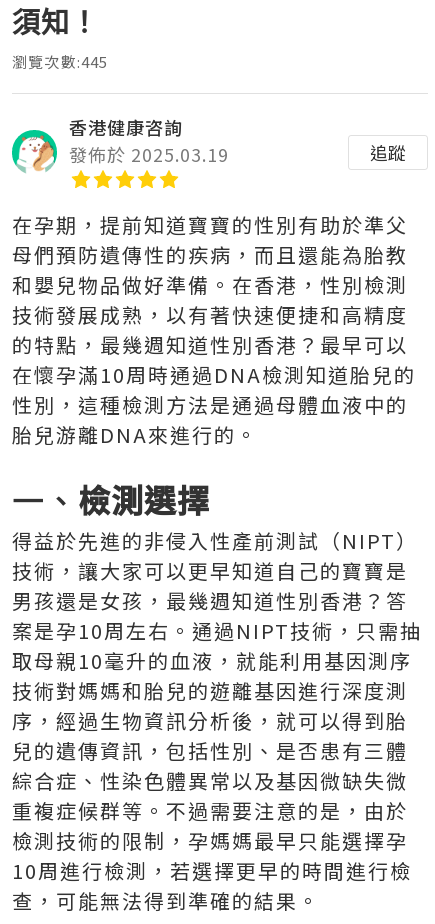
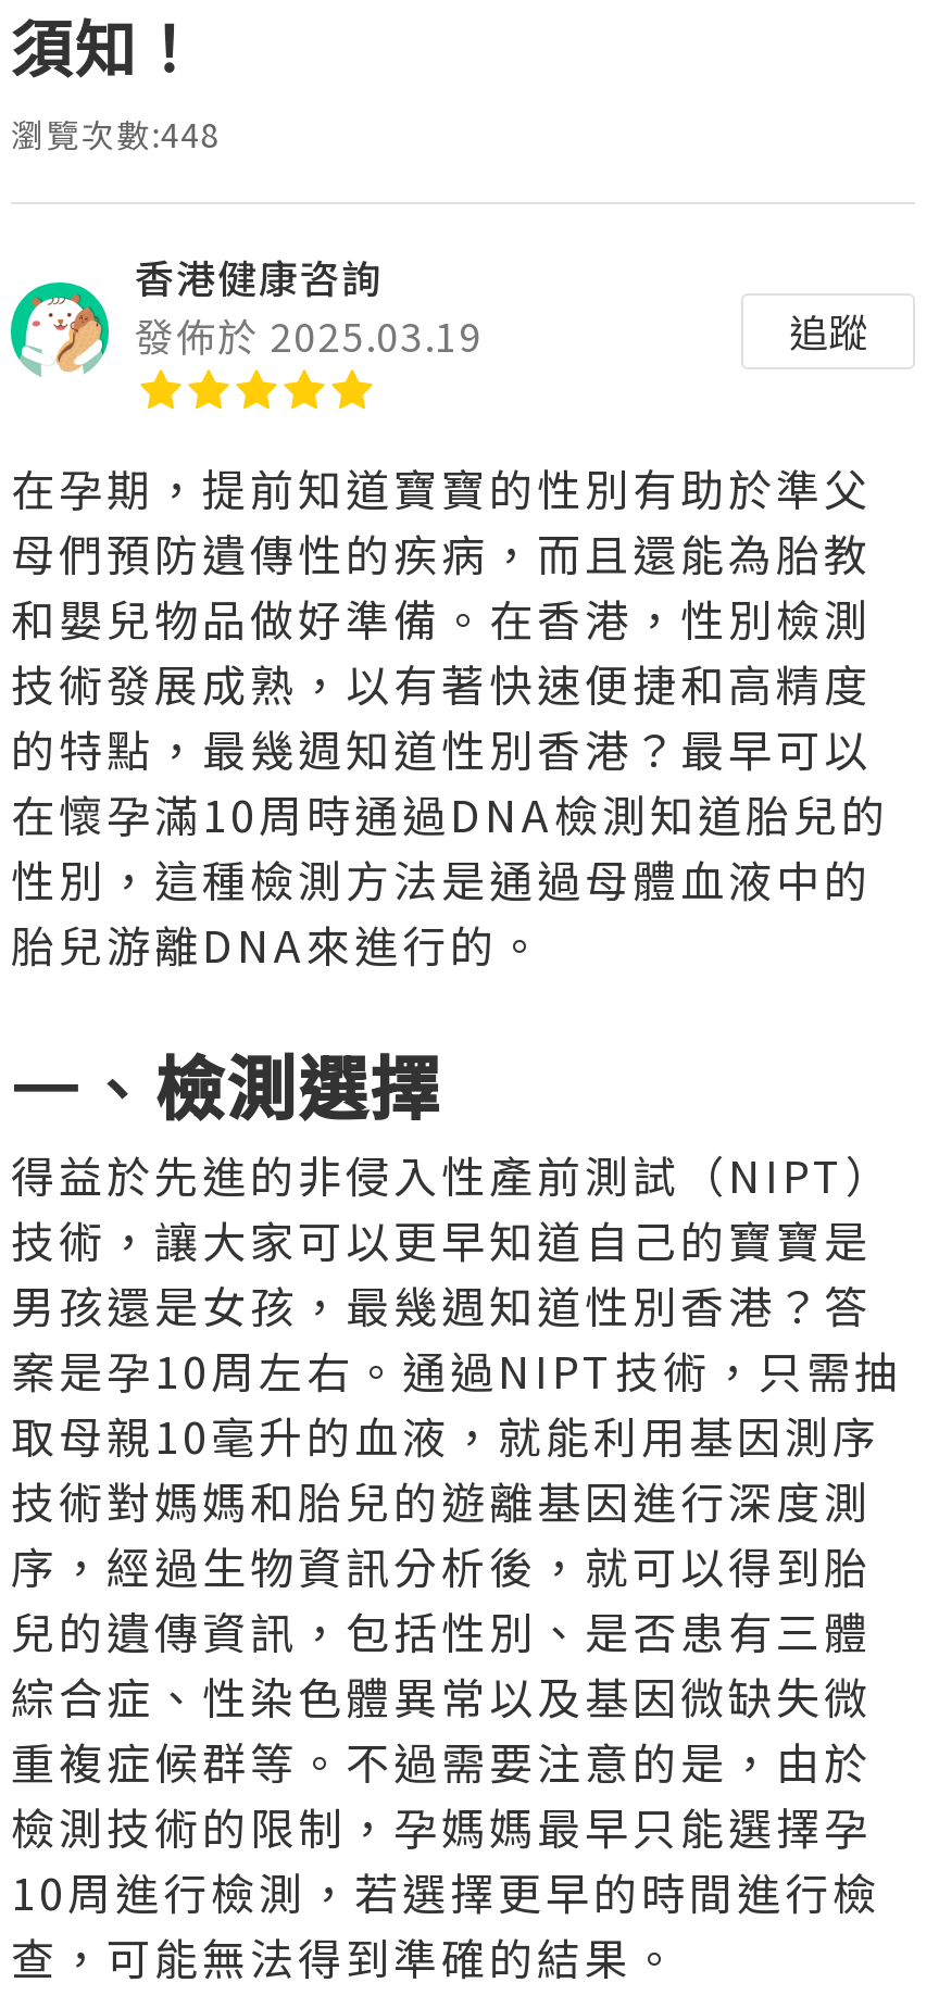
[12,51,109,72] 瀏覽次數:445 -> [11,111,221,156] 瀏覽次數:448

